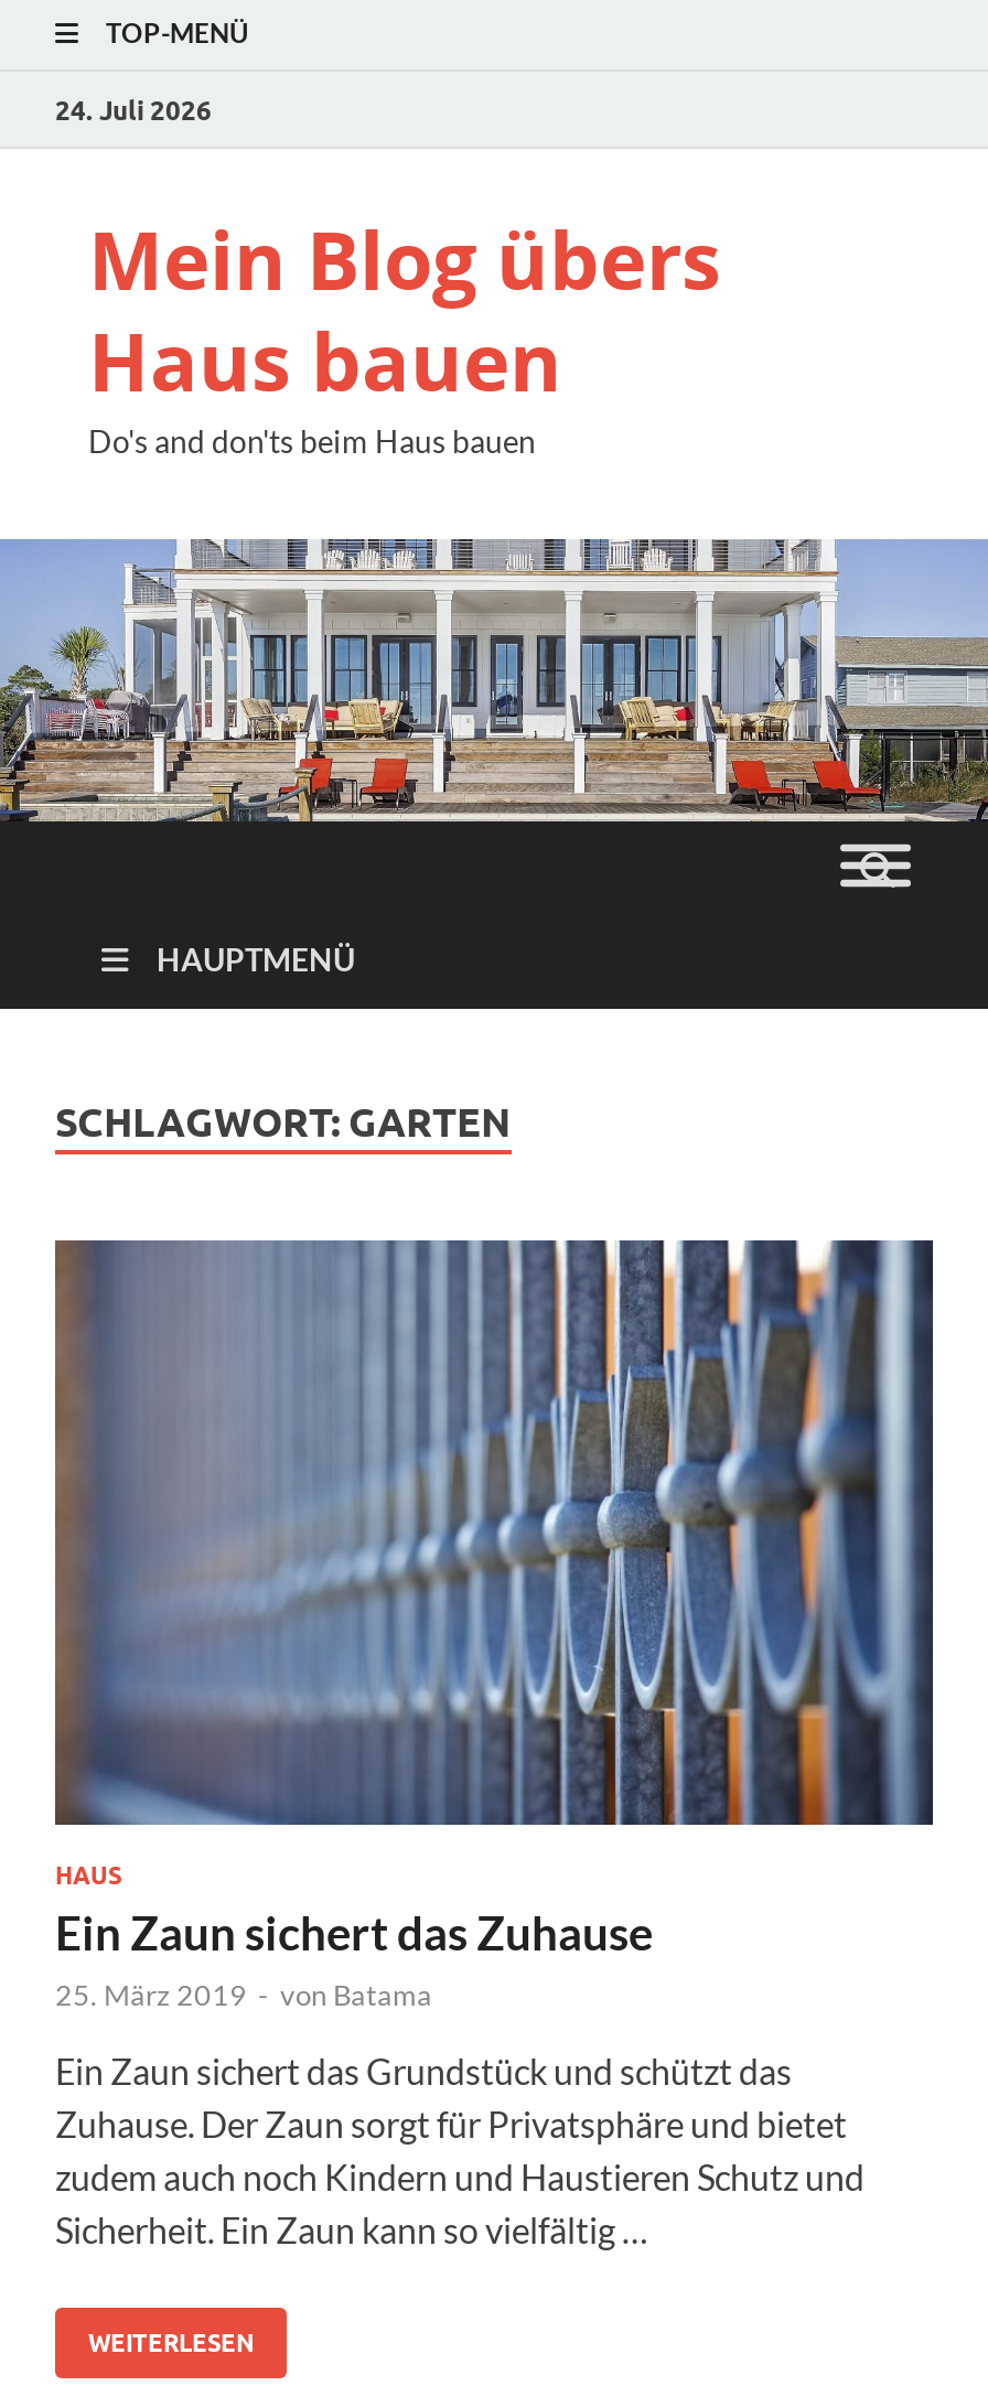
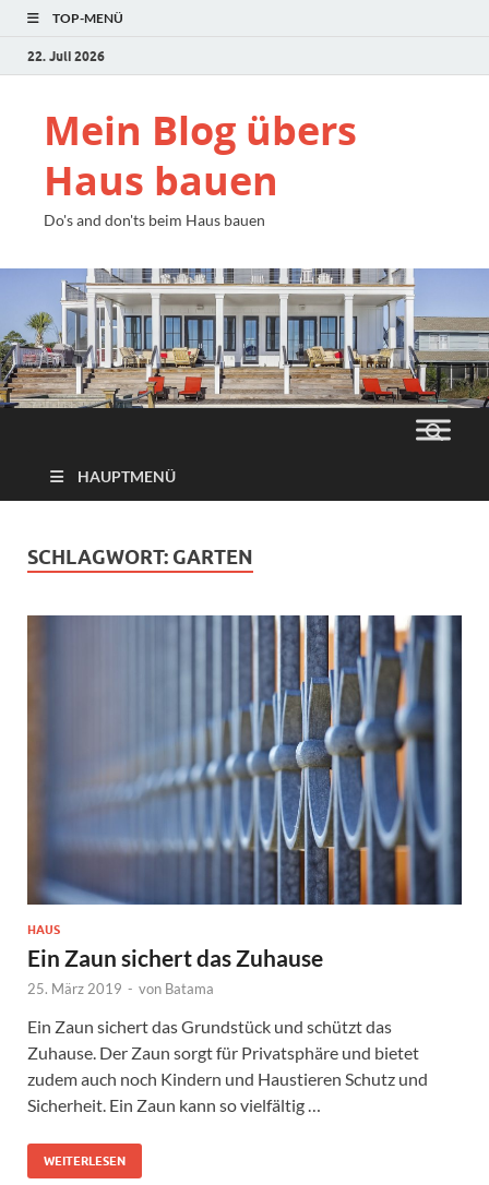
[55,93,212,126] 24. Juli 2026 -> [27,47,105,64] 22. Juli 2026

